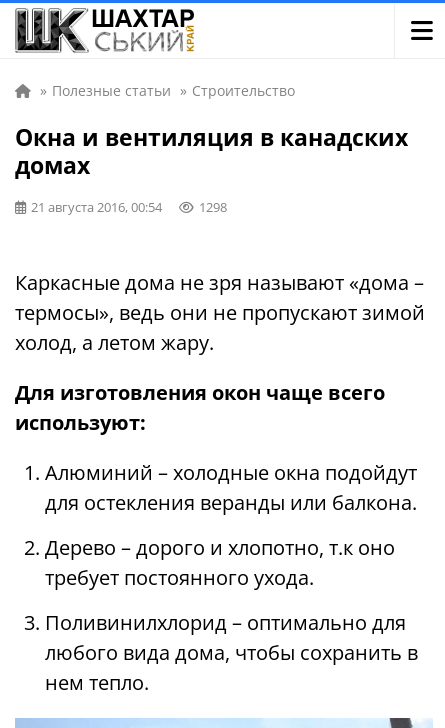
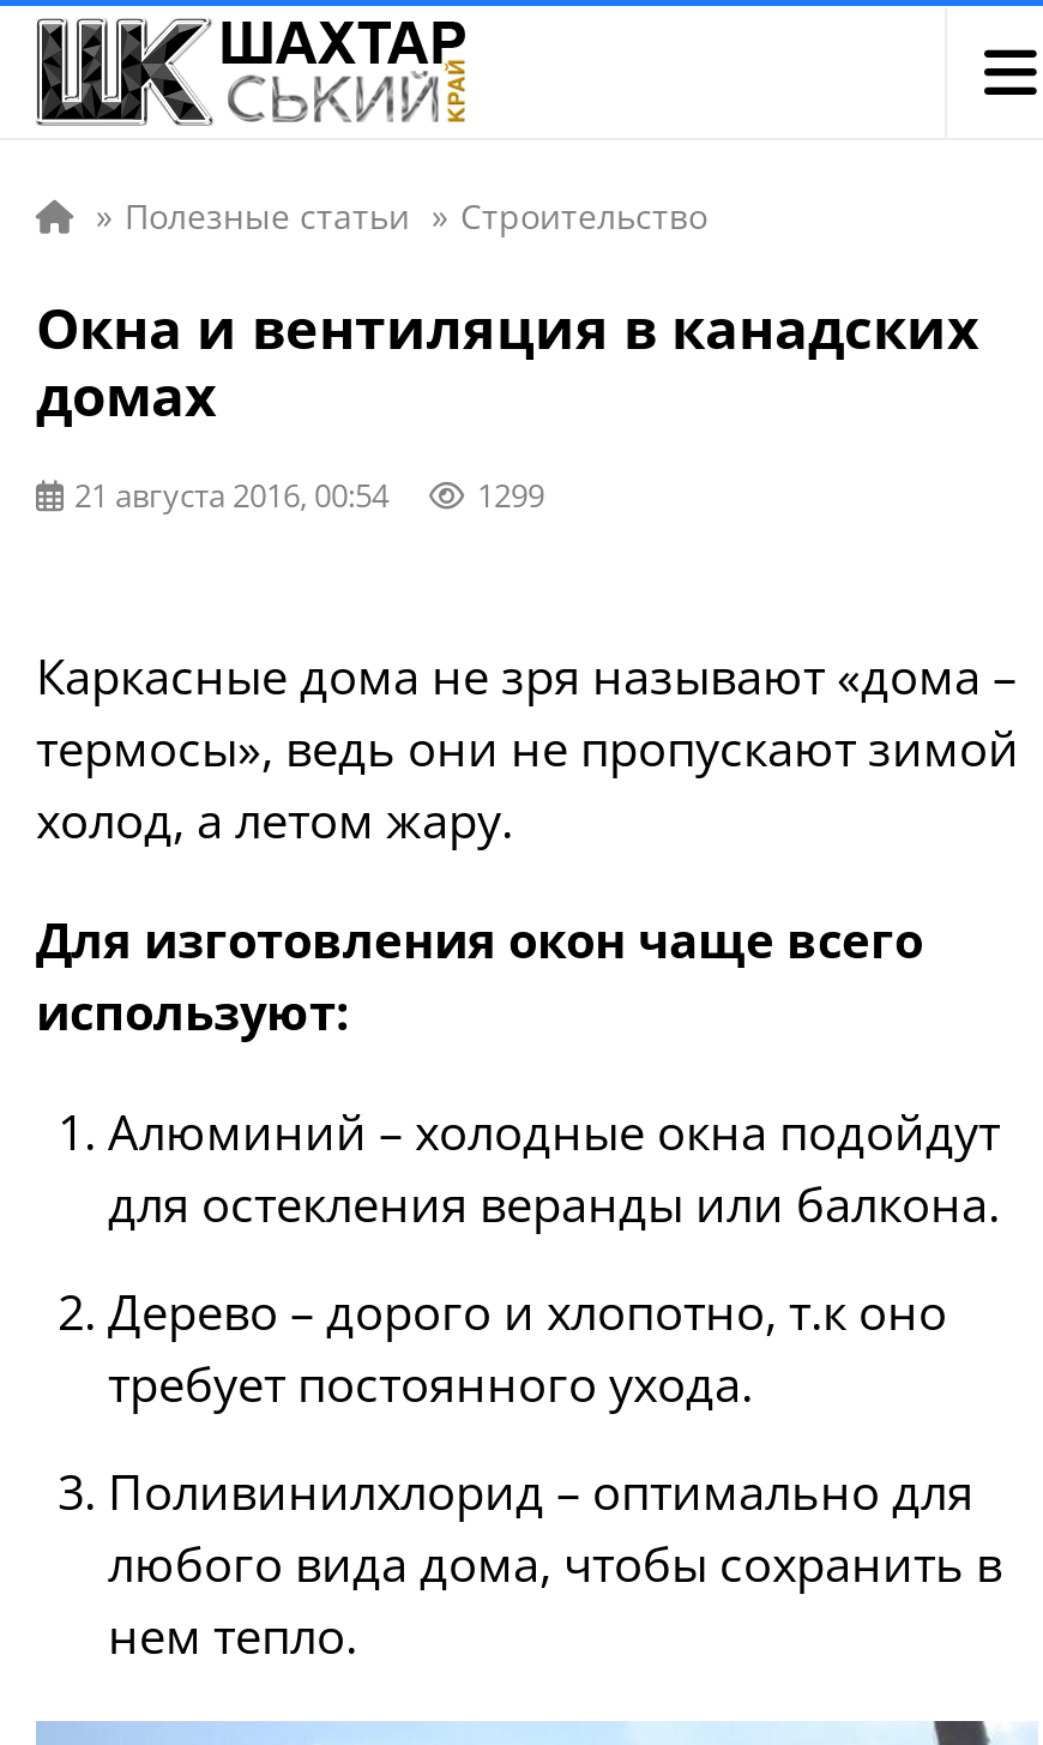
[199,198,227,216] 1298 -> [477,474,544,517] 1299

